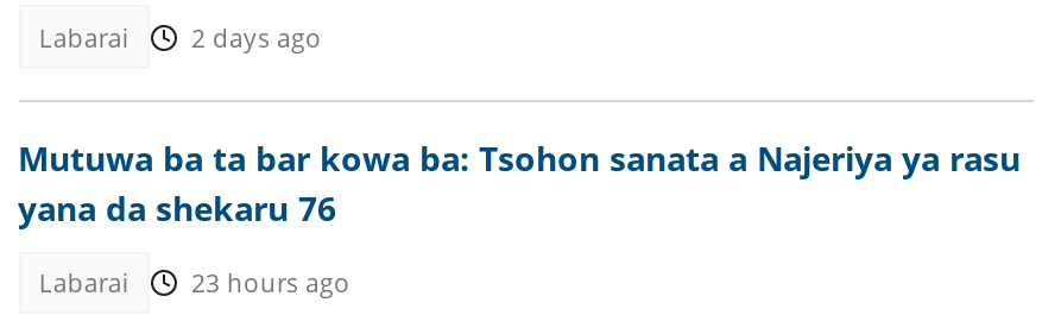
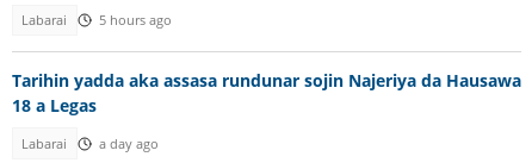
[39,20,322,53] Labarai 2 days ago -> [22,12,171,28] Labarai 5 hours ago
[18,135,1021,230] Mutuwa ba ta bar kowa ba: Tsohon sanata a Najeriya ya rasu | yana da shekaru 76 -> [11,69,521,117] Tarihin yadda aka assasa rundunar sojin Najeriya da Hausawa | 18 a Legas
[191,266,351,300] 23 hours ago -> [98,135,158,152] a day ago

